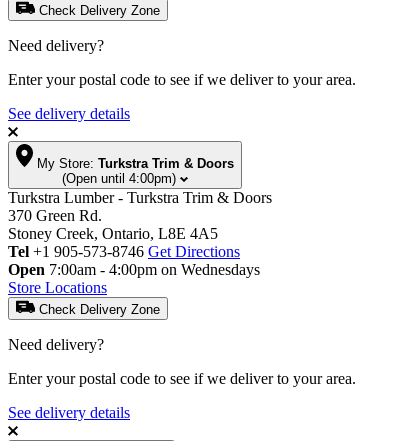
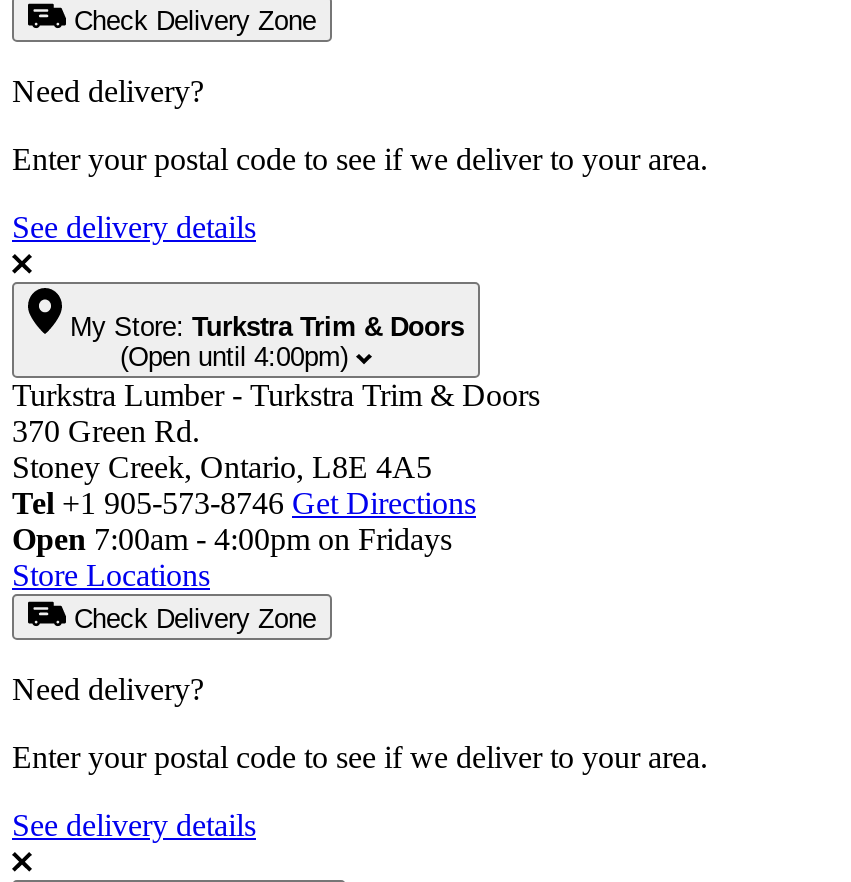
[8,261,260,278] Open 7:00am - 4:00pm on Wednesdays -> [12,522,452,556] Open 7:00am - 4:00pm on Fridays

